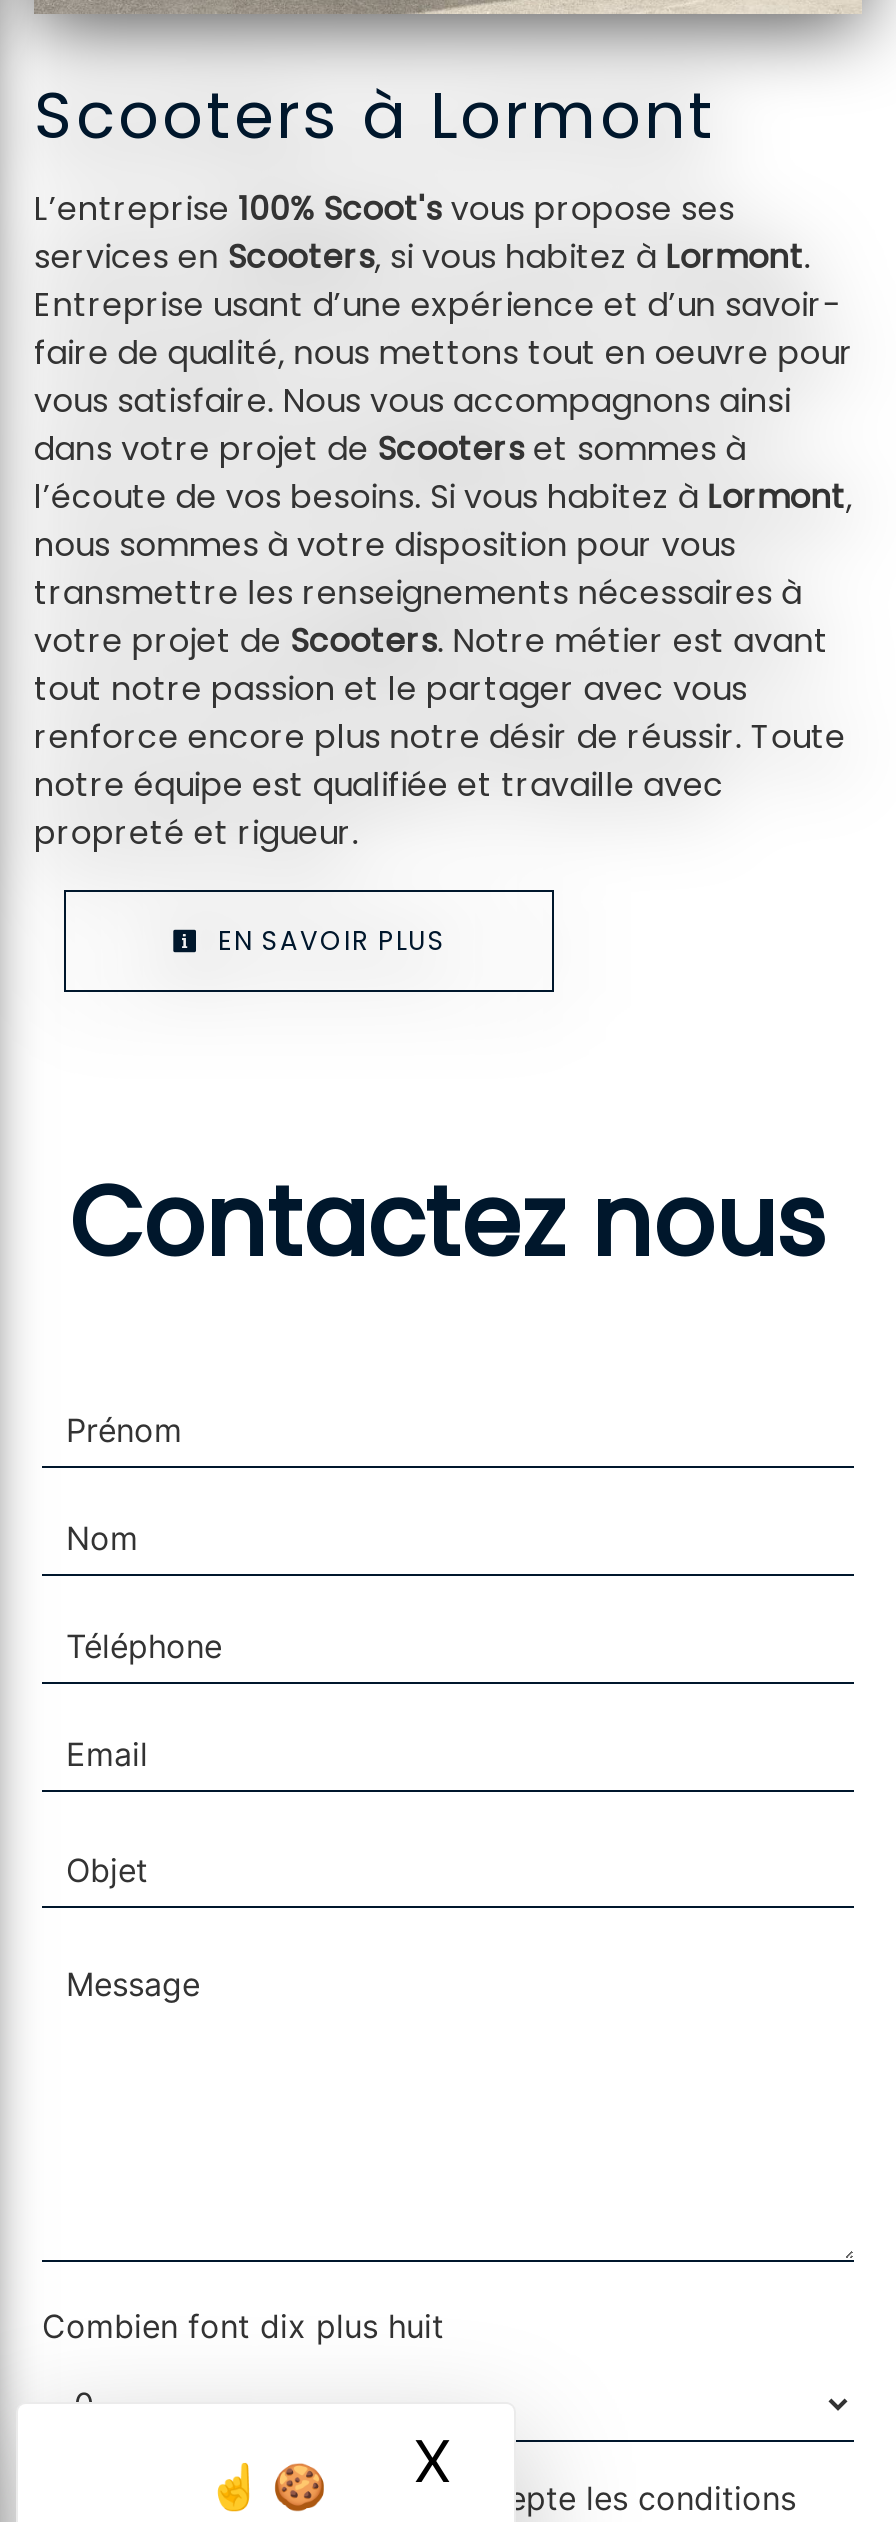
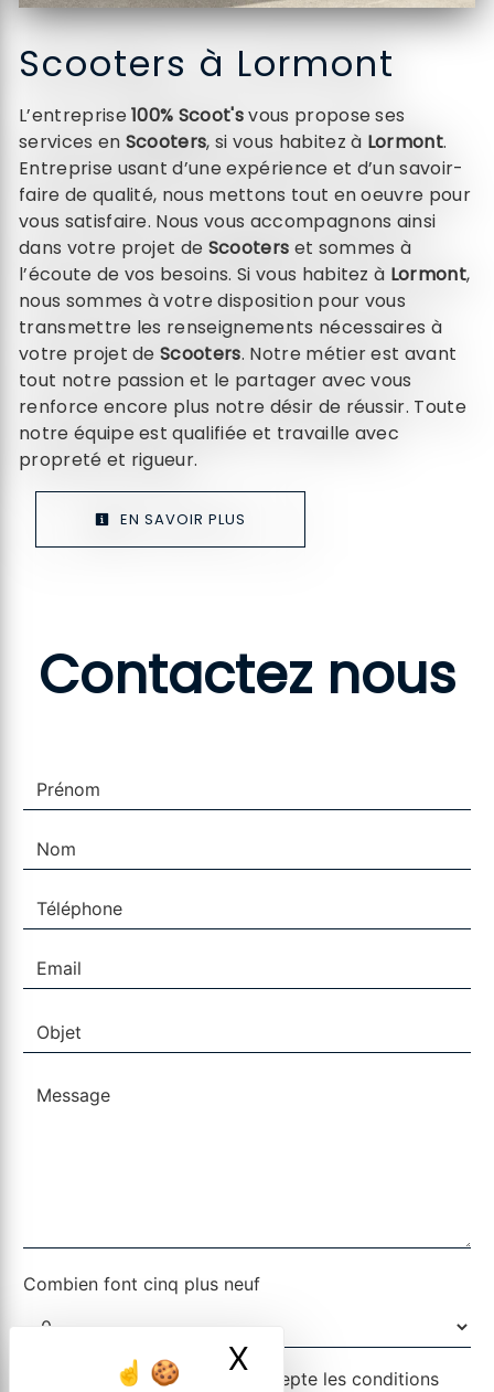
[42,2306,444,2346] Combien font dix plus huit -> [23,1273,260,1295] Combien font cinq plus neuf

